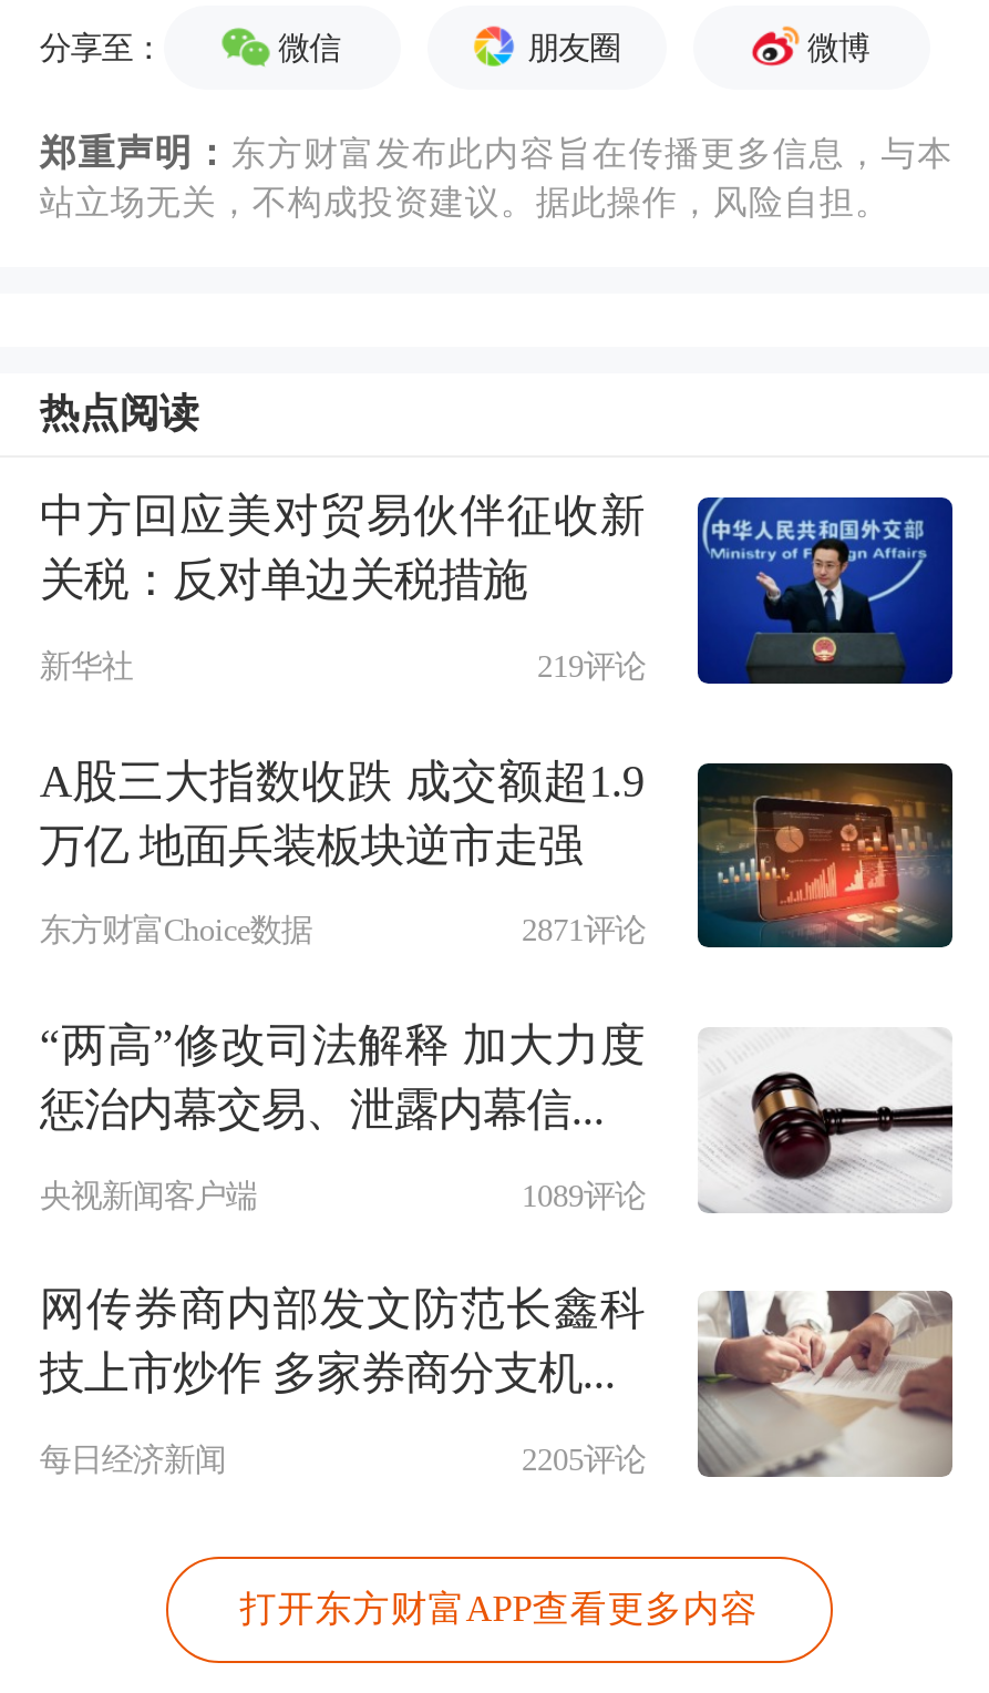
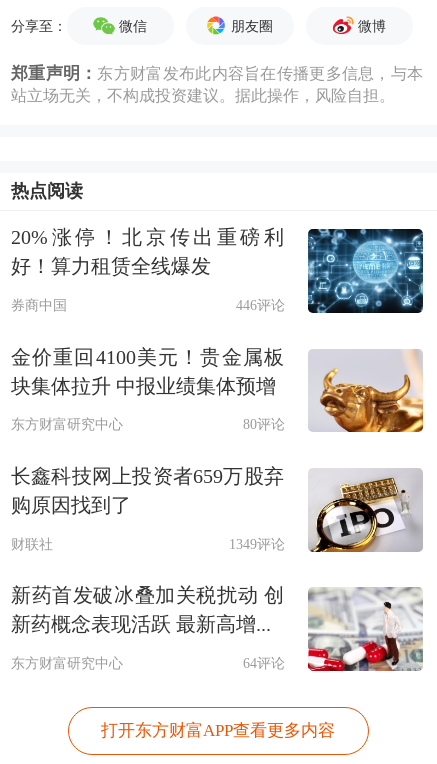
[40,491,644,604] 中方回应美对贸易伙伴征收新 | 关税：反对单边关税措施 -> [11,226,284,277] 20%涨停！北京传出重磅利 | 好！算力租赁全线爆发
[40,495,952,684] [image] | 新华社 | 219评论 -> [11,228,424,314] [image] | 券商中国 | 446评论
[40,756,644,869] A股三大指数收跌 成交额超1.9 | 万亿 地面兵装板块逆市走强 -> [11,346,284,397] 金价重回4100美元！贵金属板 | 块集体拉升 中报业绩集体预增
[40,761,955,950] [image] | 东方财富Choice数据 | 2871评论 -> [11,349,424,433] [image] | 东方财富研究中心 | 80评论
[40,1020,644,1133] “两高”修改司法解释 加大力度 | 惩治内幕交易、泄露内幕信... -> [11,465,284,516] 长鑫科技网上投资者659万股弃 | 购原因找到了
[40,1032,955,1213] [image] | 央视新闻客户端 | 1089评论 -> [11,469,423,553] [image] | 财联社 | 1349评论
[40,1285,644,1398] 网传券商内部发文防范长鑫科 | 技上市炒作 多家券商分支机... -> [11,584,284,635] 新药首发破冰叠加关税扰动 创 | 新药概念表现活跃 最新高增...
[40,1291,955,1479] [image] | 每日经济新闻 | 2205评论 -> [11,587,423,672] [image] | 东方财富研究中心 | 64评论

